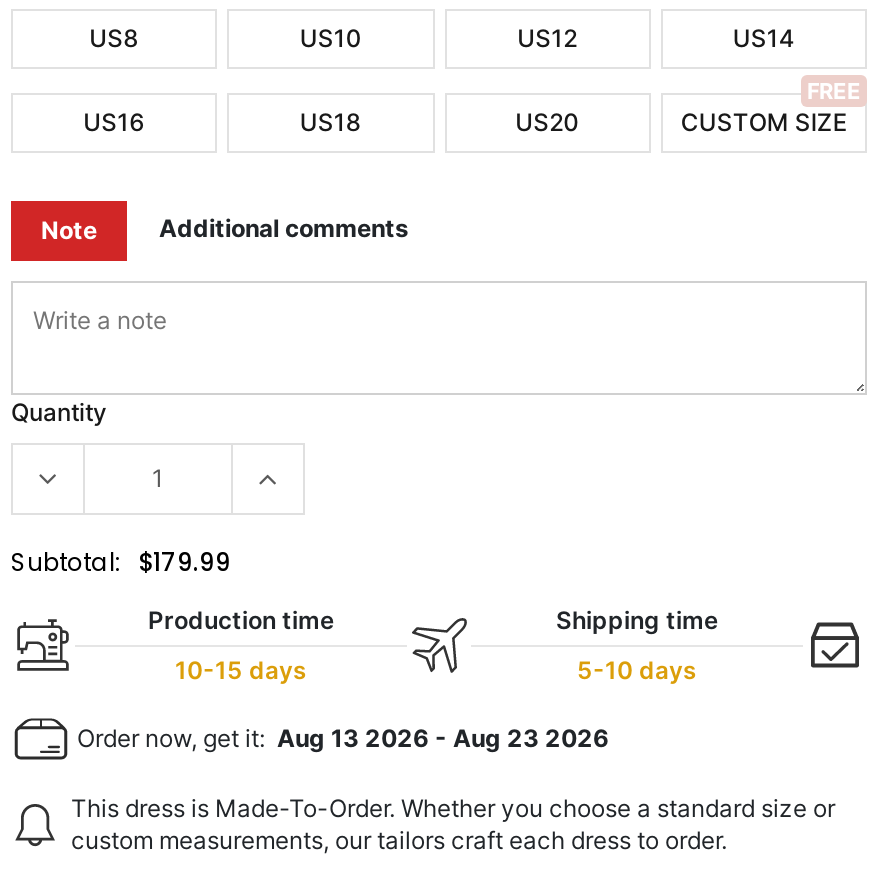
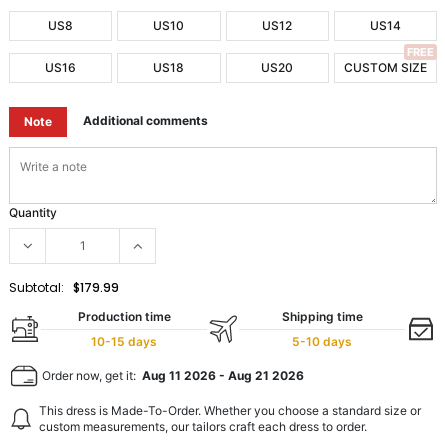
[71,722,609,752] Order now, get it: Aug 13 2026 - Aug 23 2026 -> [39,368,304,383] Order now, get it: Aug 11 2026 - Aug 21 2026

